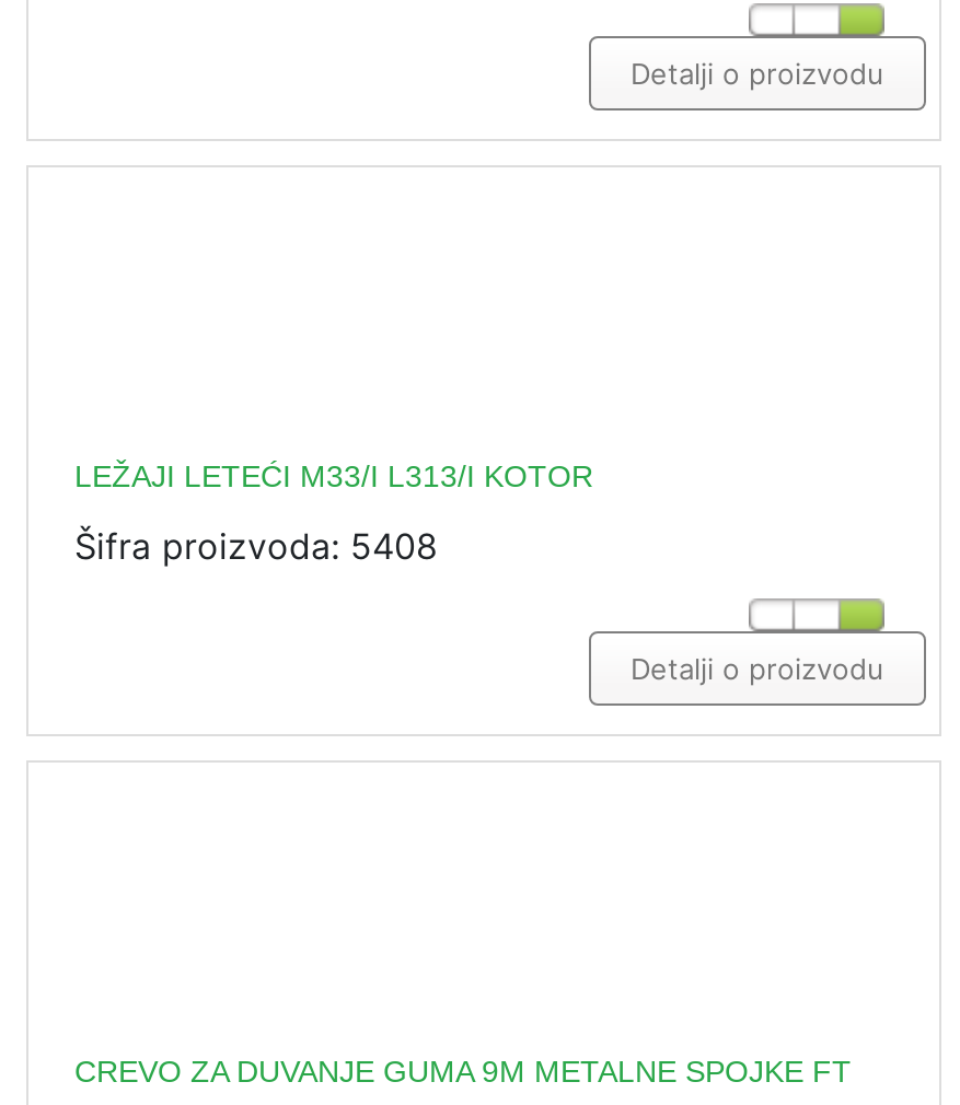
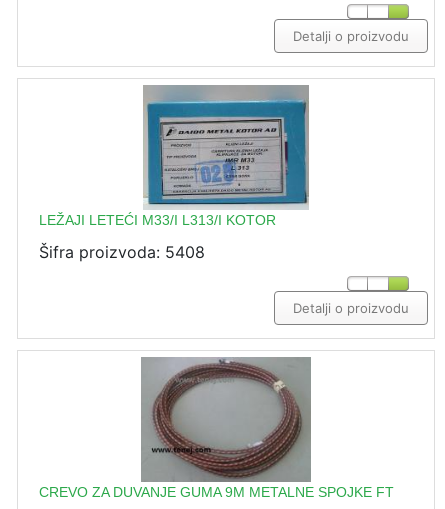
none -> [142,84,310,210] [image]
none -> [140,356,312,481] [image]

